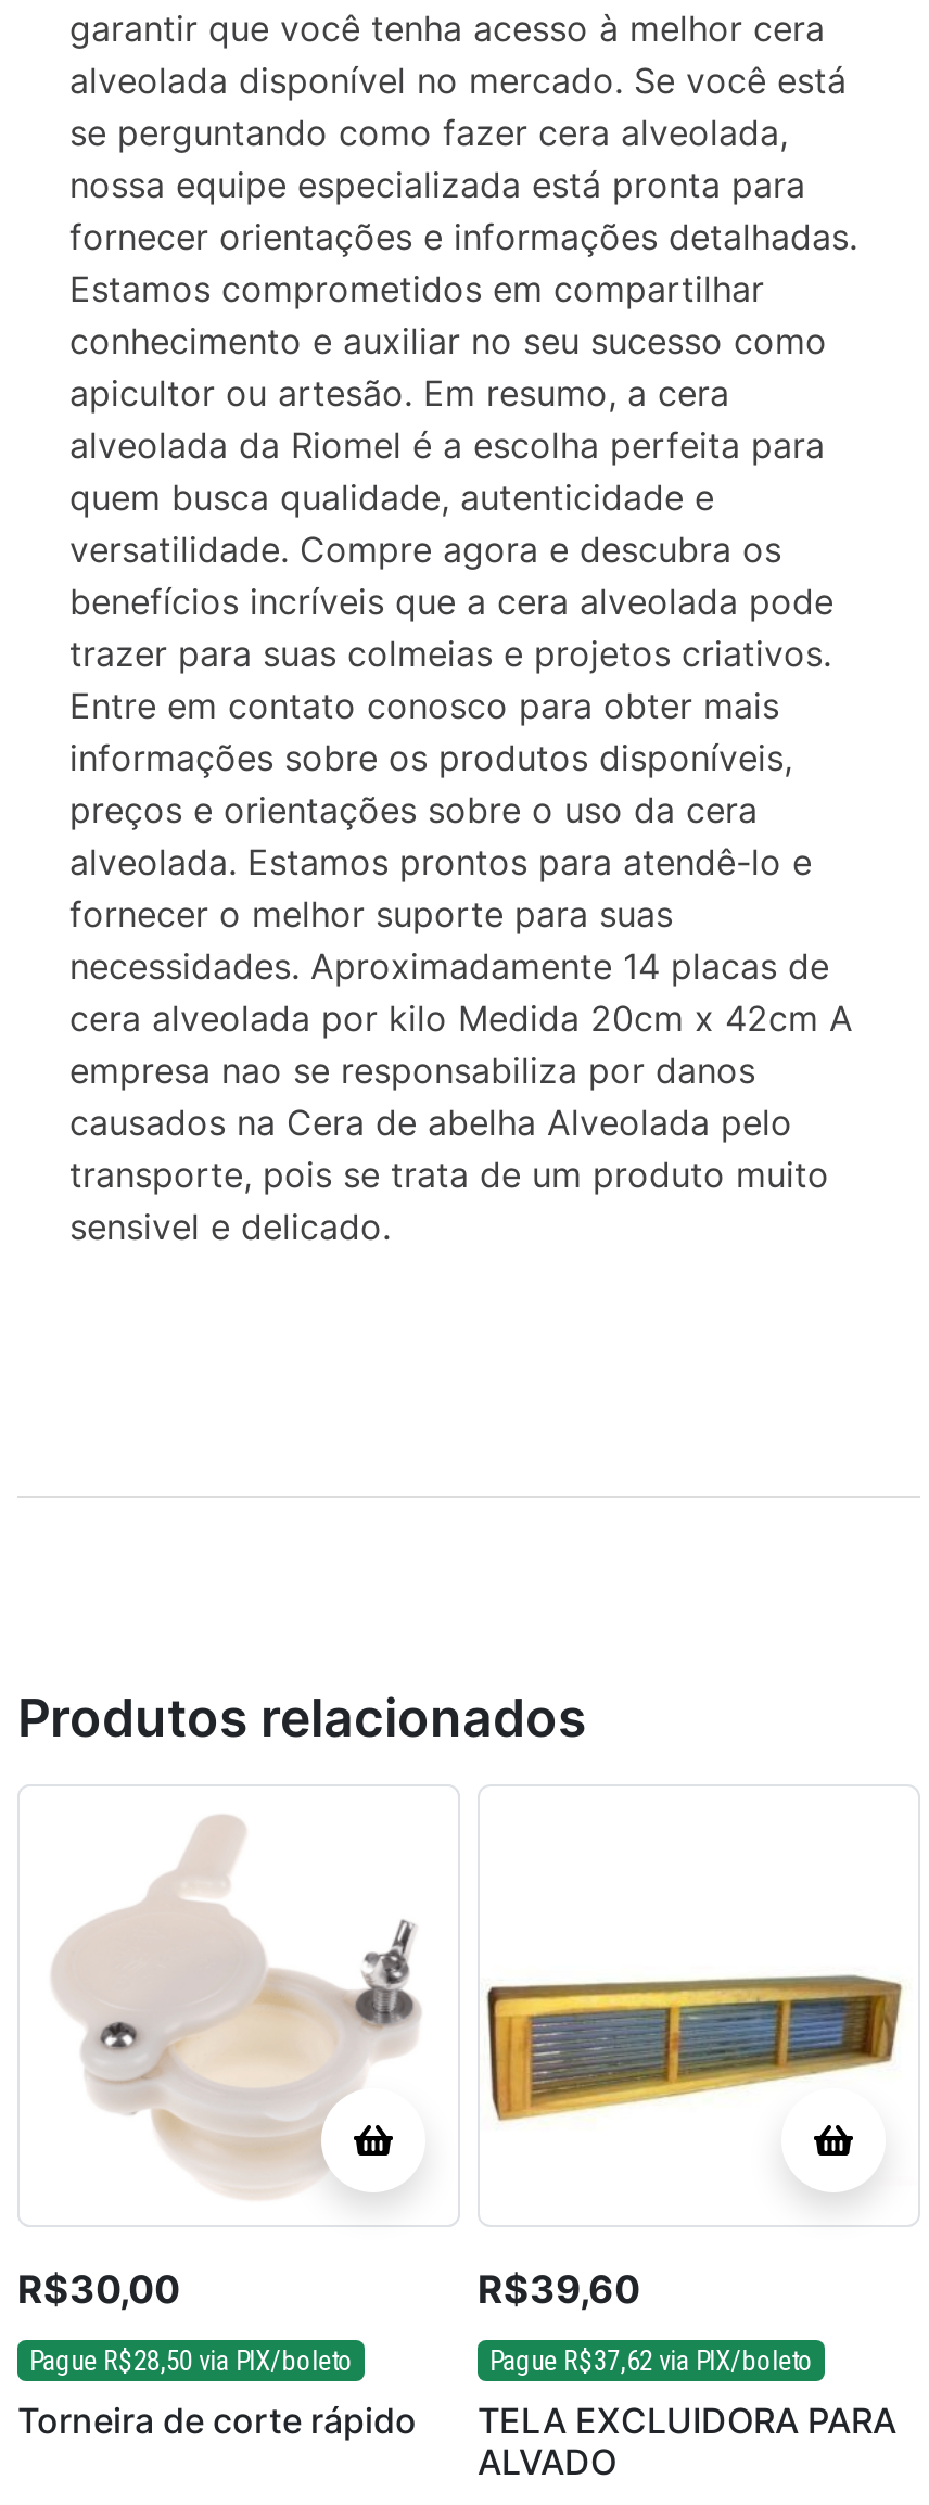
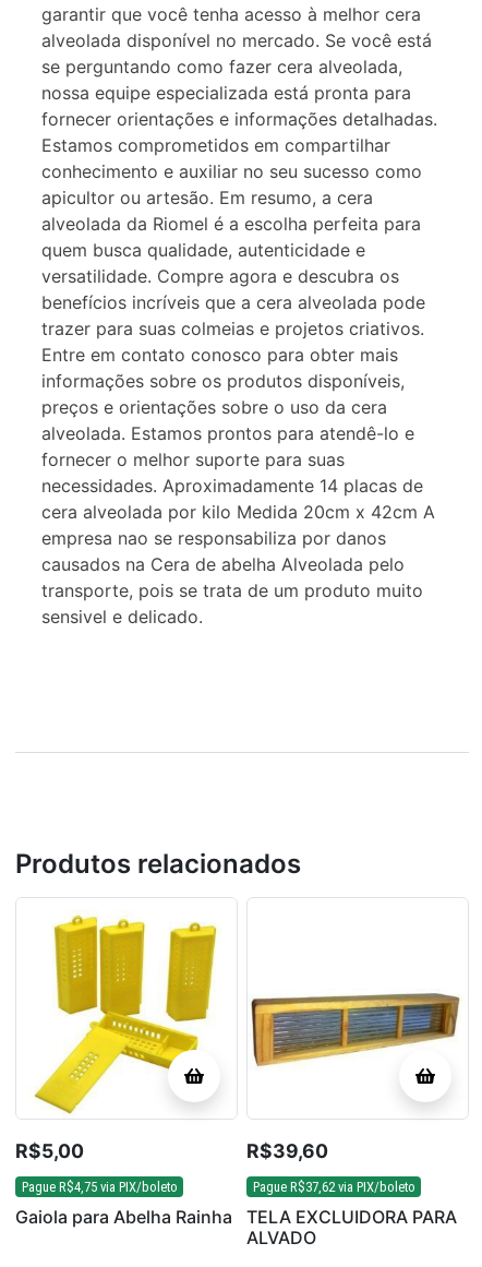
[17,1815,421,2312] [image] | R$30,00 -> [15,913,218,1162] [image] | R$5,00
[30,2343,353,2376] Pague R$28,50 via PIX/boleto -> [21,1178,177,1195] Pague R$4,75 via PIX/boleto
[17,2399,417,2442] Torneira de corte rápido -> [15,1206,232,1228] Gaiola para Abelha Rainha

